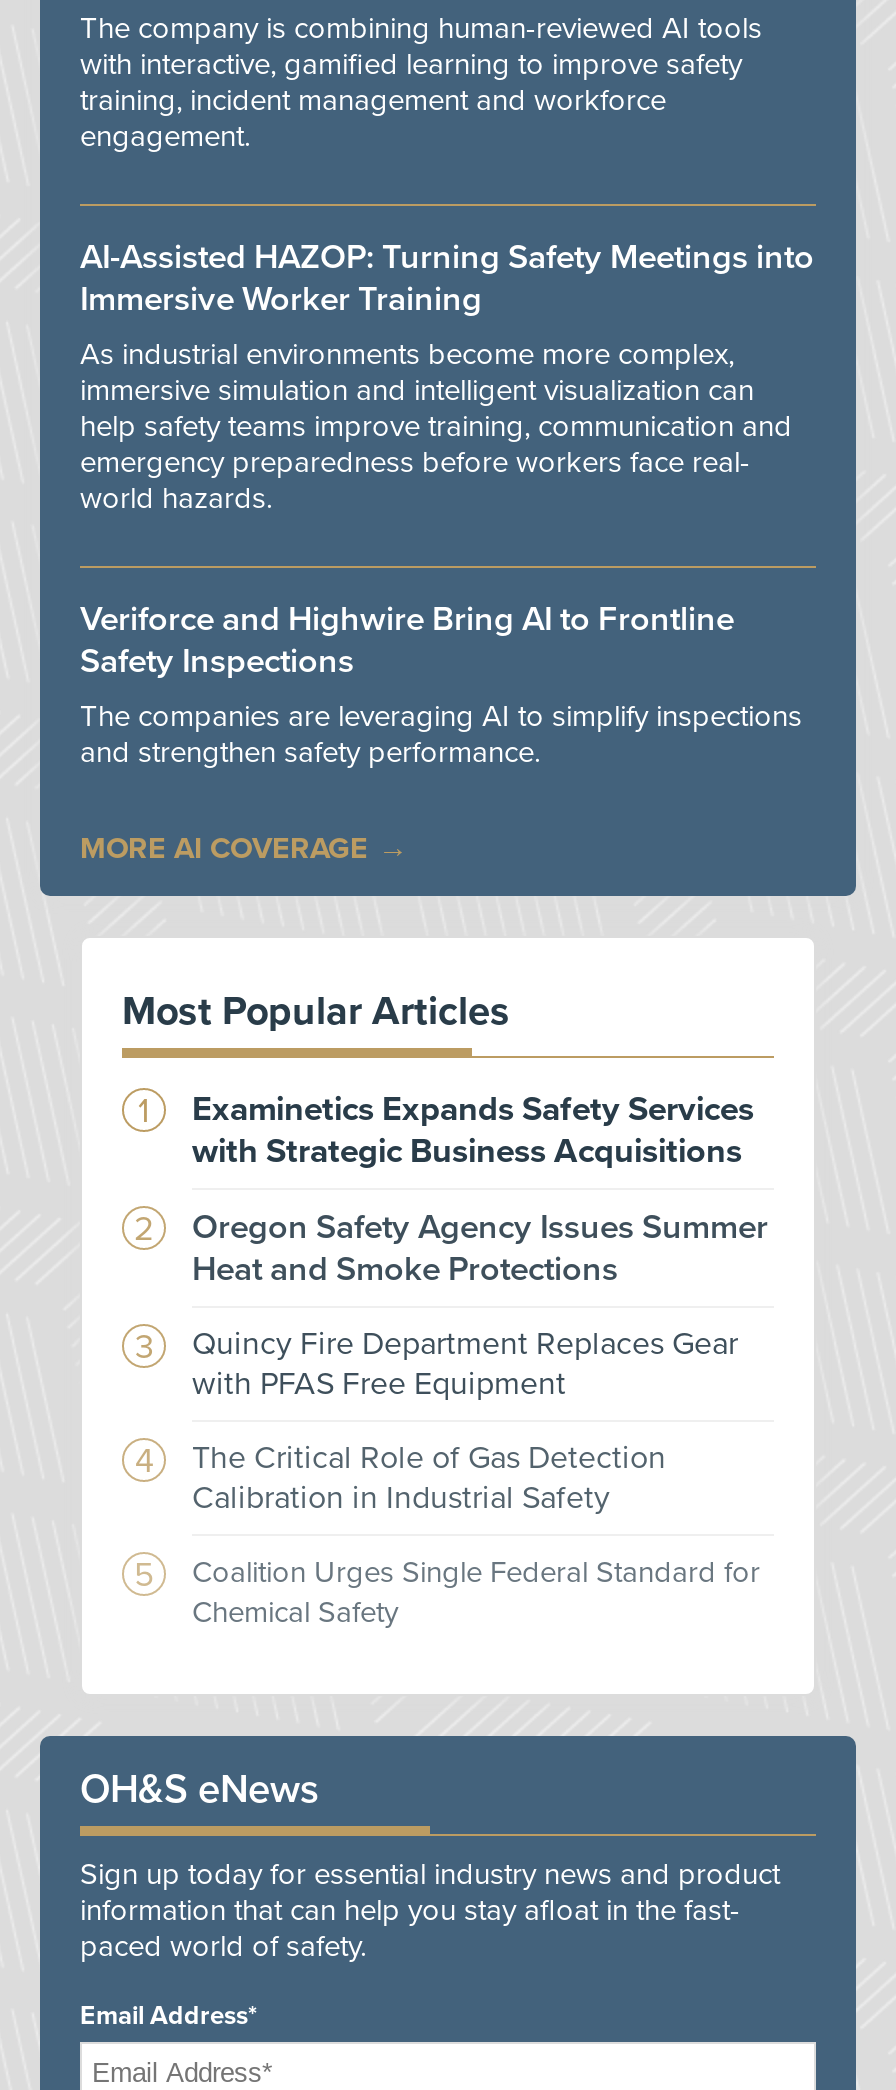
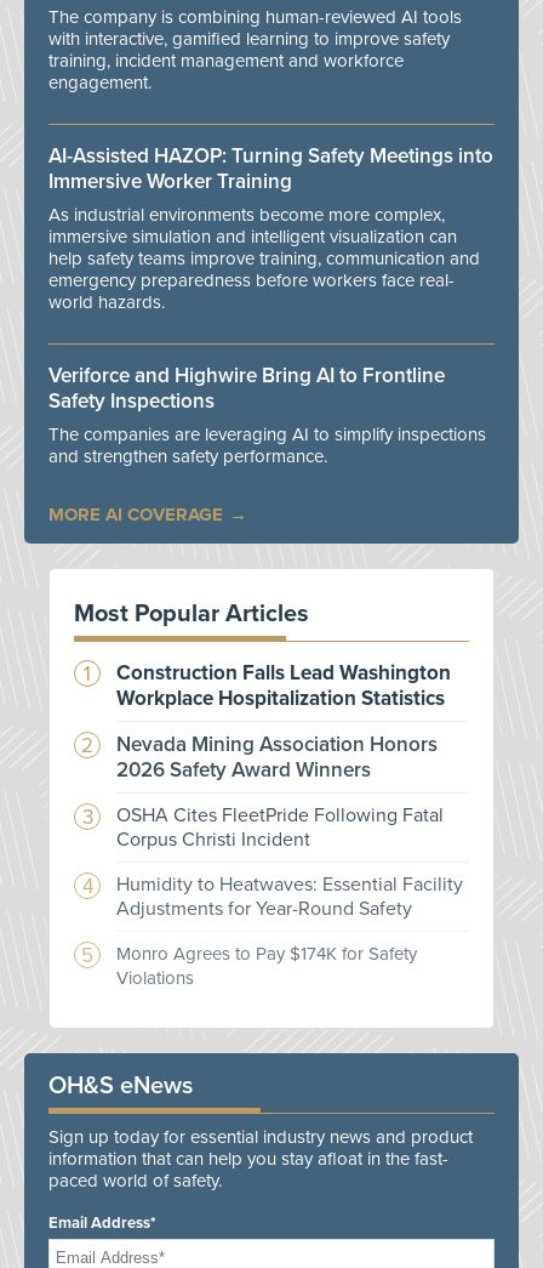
[192,1089,754,1173] Examinetics Expands Safety Services | with Strategic Business Acquisitions -> [116,661,451,712] Construction Falls Lead Washington | Workplace Hospitalization Statistics
[192,1207,768,1291] Oregon Safety Agency Issues Summer | Heat and Smoke Protections -> [116,732,438,783] Nevada Mining Association Honors | 2026 Safety Award Winners
[192,1325,738,1405] Quincy Fire Department Replaces Gear | with PFAS Free Equipment -> [116,804,444,852] OSHA Cites FleetPride Following Fatal | Corpus Christi Incident
[192,1439,666,1519] The Critical Role of Gas Detection | Calibration in Industrial Safety -> [116,873,463,921] Humidity to Heatwaves: Essential Facility | Adjustments for Year-Round Safety
[192,1555,760,1631] Coalition Urges Single Federal Standard for | Chemical Safety -> [116,943,417,989] Monro Agrees to Pay $174K for Safety | Violations

